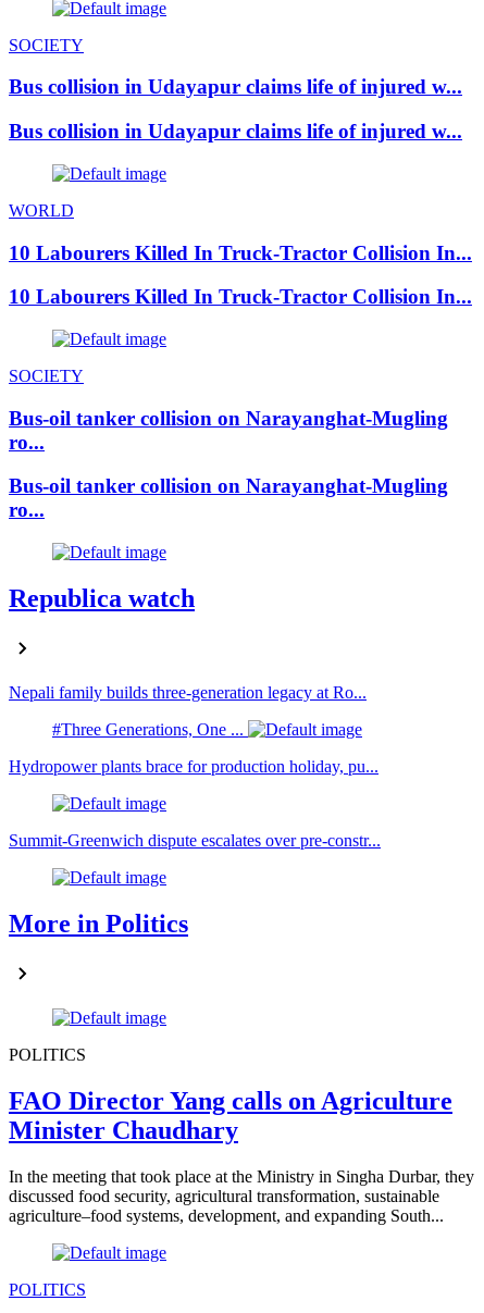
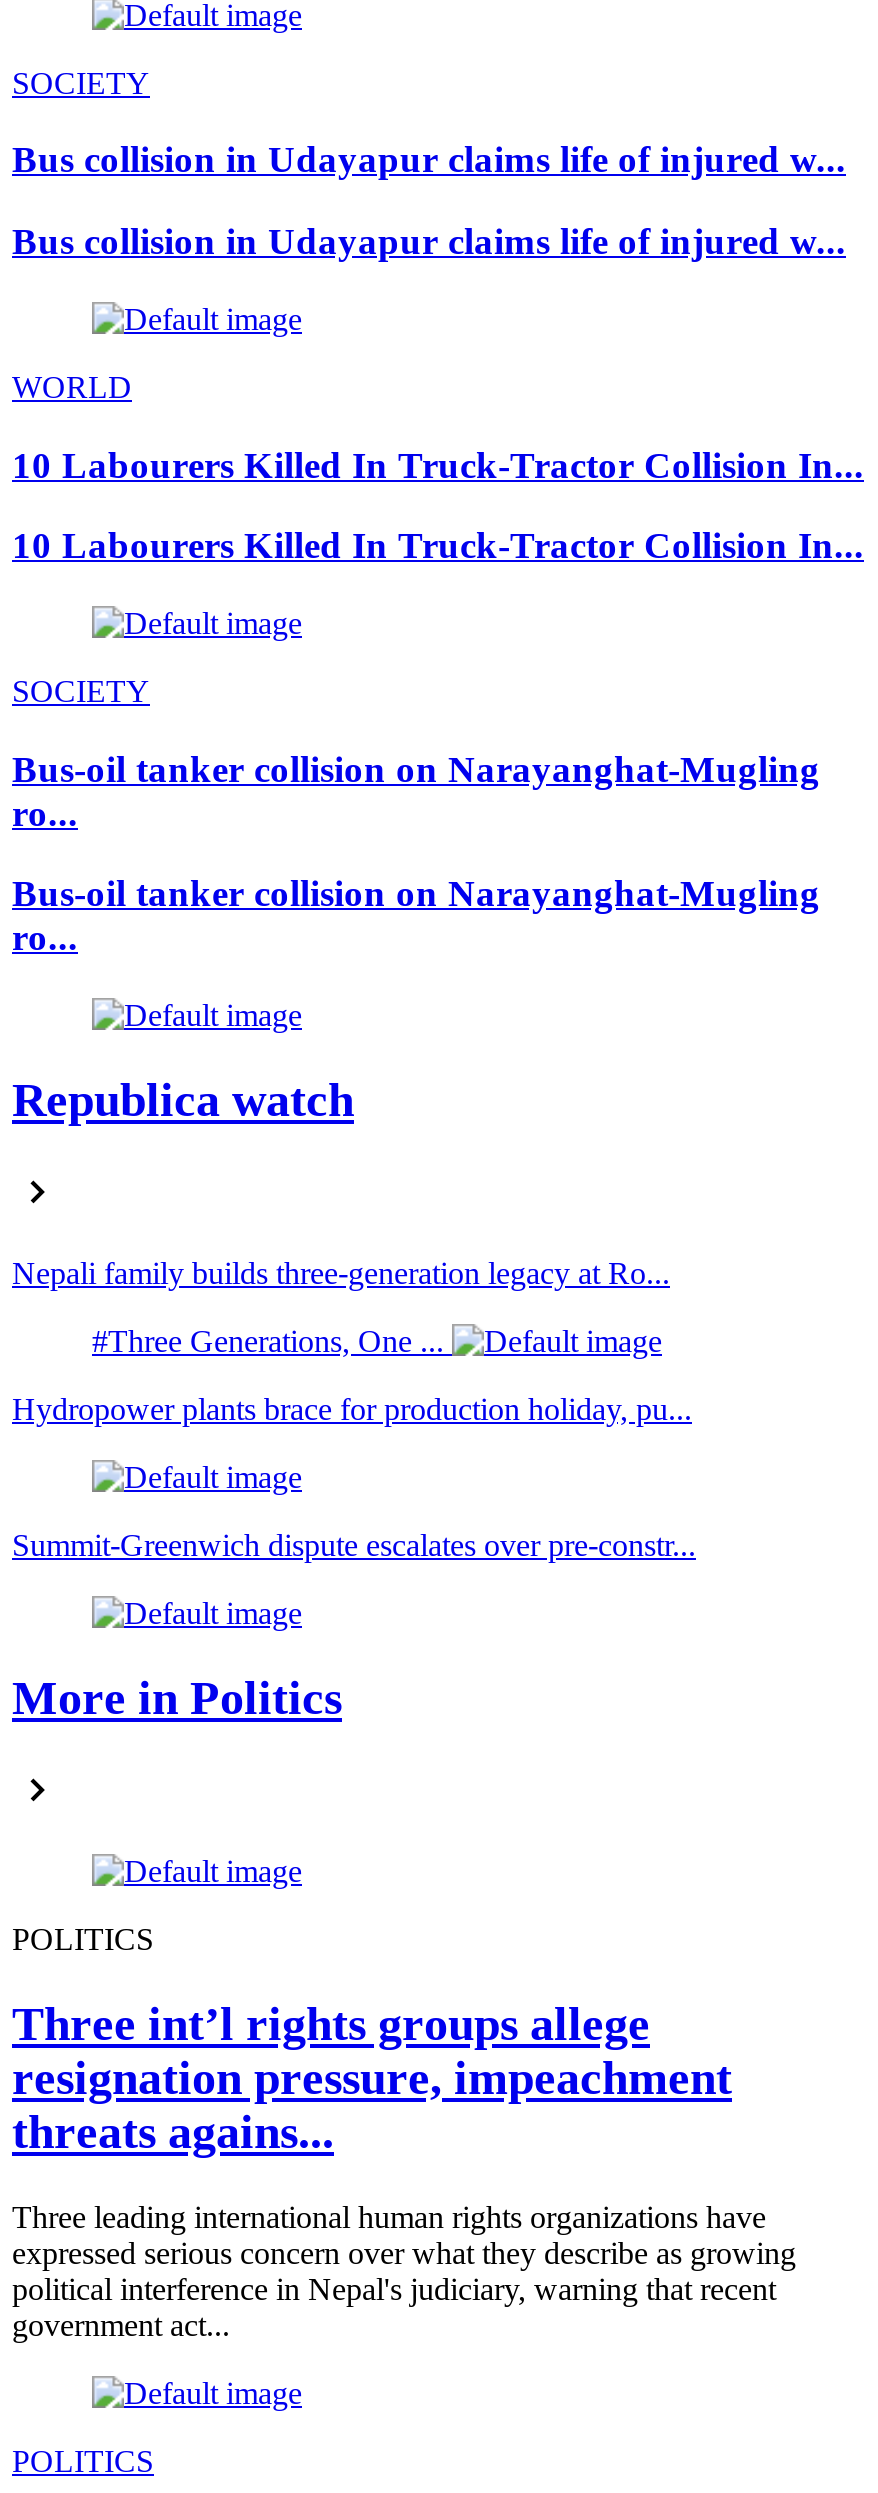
[9,1086,452,1144] FAO Director Yang calls on Agriculture | Minister Chaudhary -> [12,1997,732,2157] Three int’l rights groups allege | resignation pressure, impeachment | threats agains...
[9,1167,474,1224] In the meeting that took place at the Ministry in Singha Durbar, they | discussed food security, agricultural transformation, sustainable | agriculture–food systems, development, and expanding South... -> [12,2199,796,2341] Three leading international human rights organizations have | expressed serious concern over what they describe as growing | political interference in Nepal's judiciary, warning that recent | government act...

